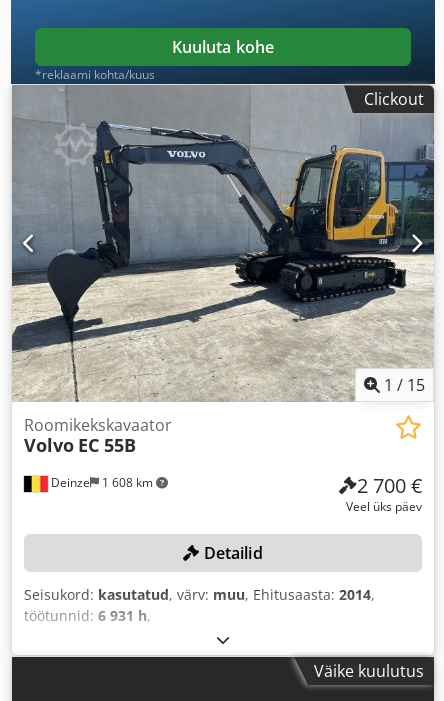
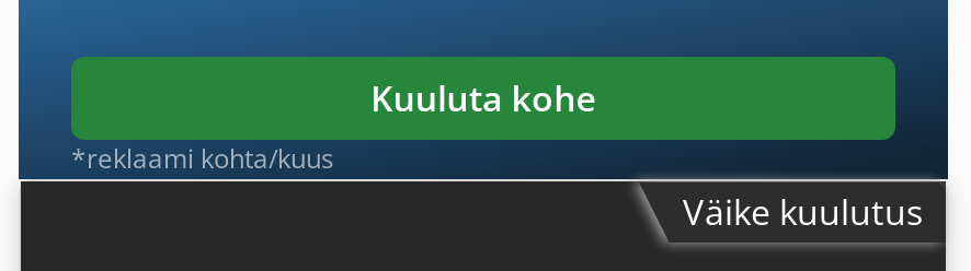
[12,84,434,657] [image] | Clickout -> none
[384,374,425,396] 1 / 15 -> none
[24,414,422,625] Roomikekskavaator | Volvo EC 55B | 2 700 € | Veel üks päev | Detailid | Seisukord: kasutatud, värv: muu, Ehitusaasta: 2014, | töötunnid: 6 931 h, -> none
[48,474,156,491] Deinze 1 608 km -> none

